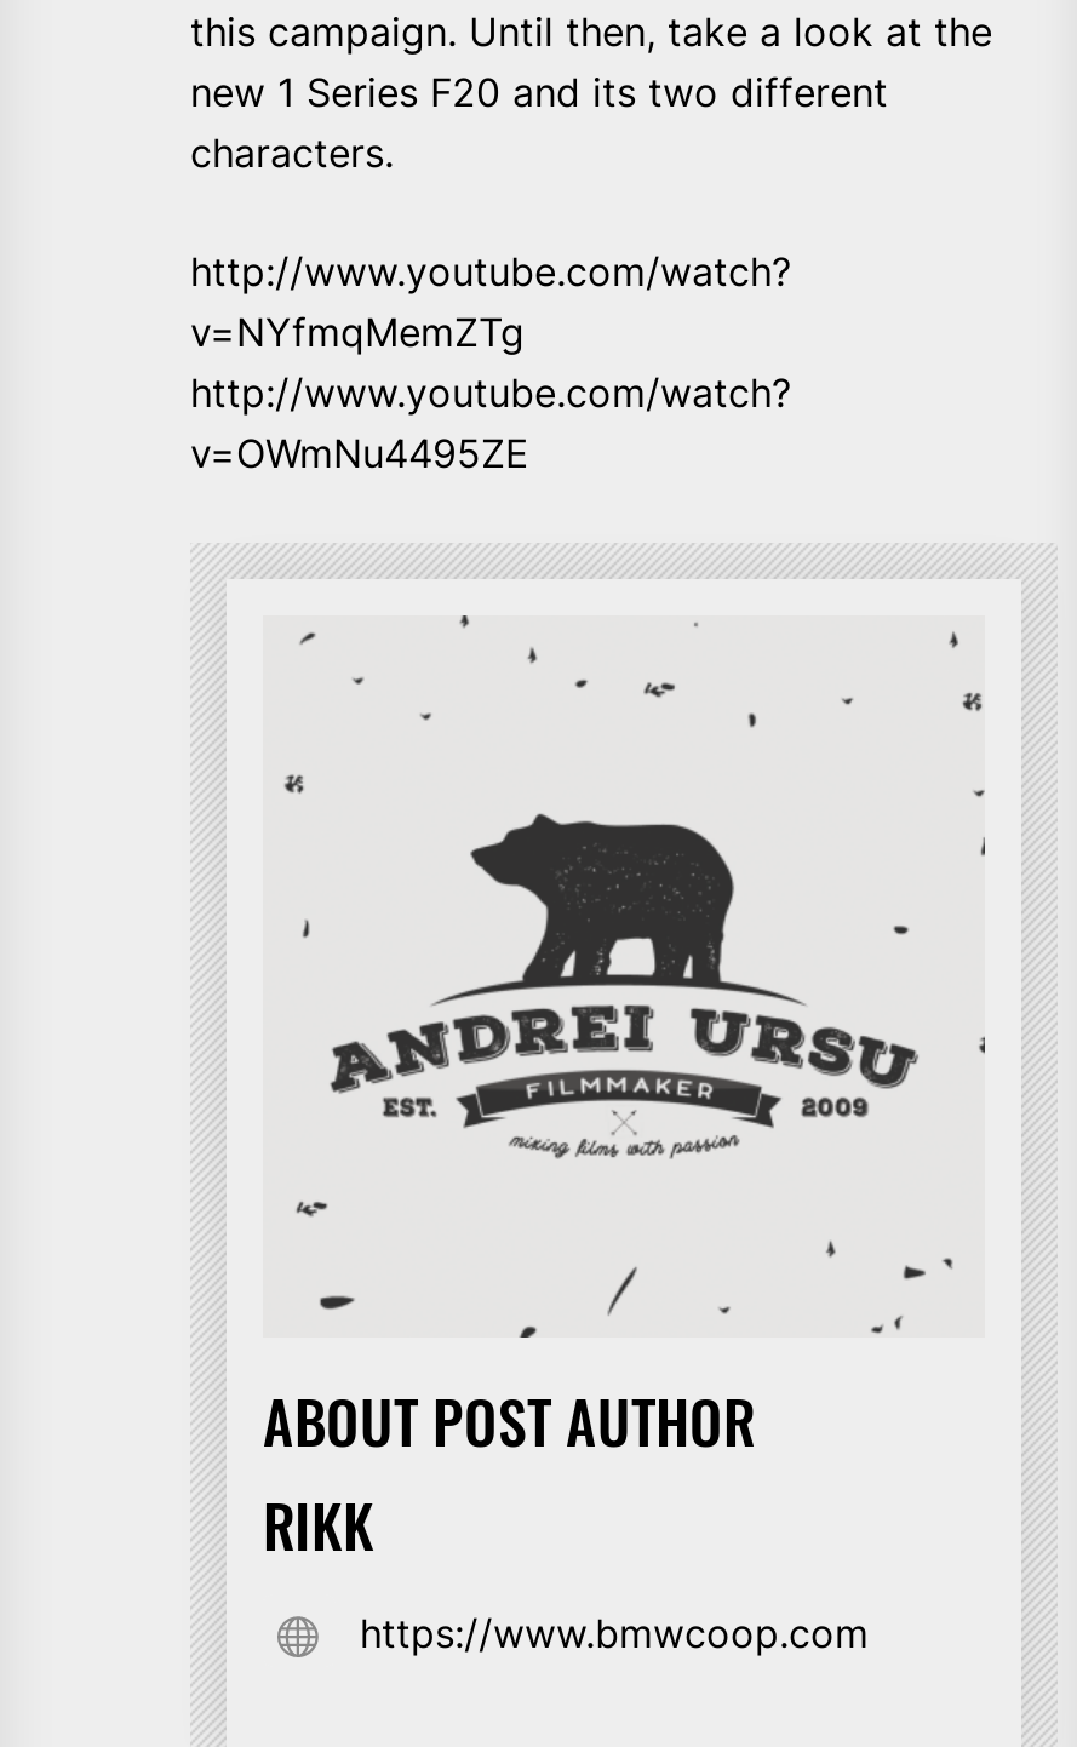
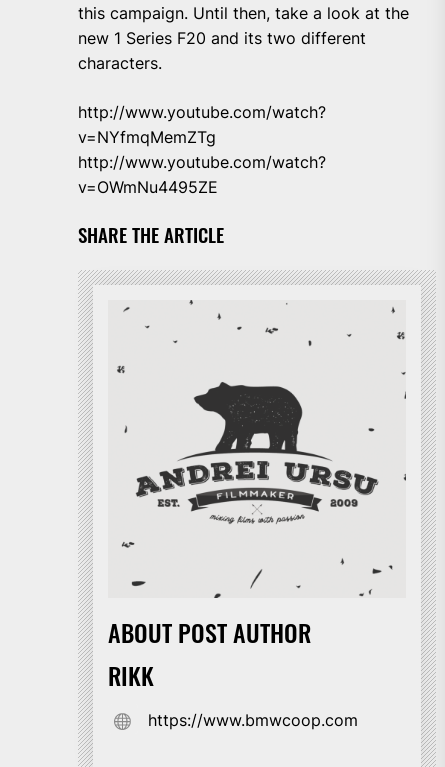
none -> [78,221,224,248] SHARE THE ARTICLE

